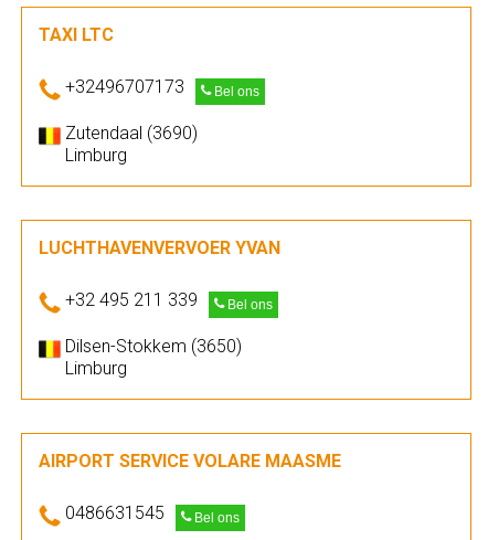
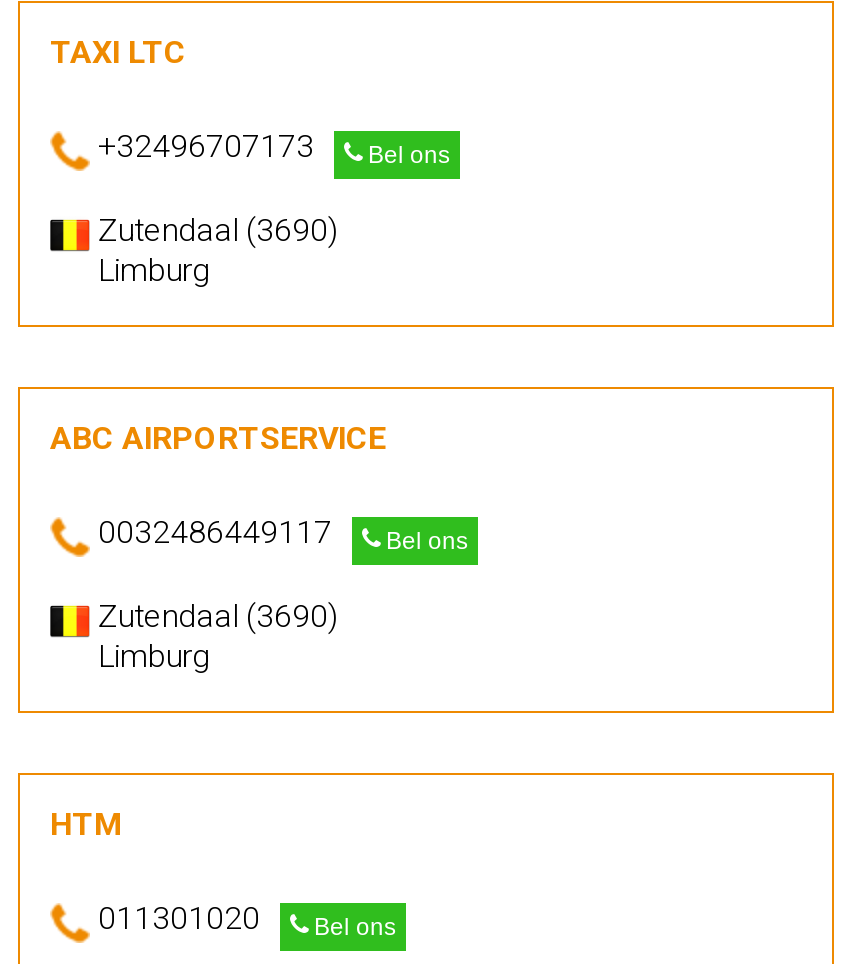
[39,237,280,258] LUCHTHAVENVERVOER YVAN -> [50,419,386,457] ABC AIRPORTSERVICE
[65,289,273,313] +32 495 211 339 Bel ons -> [98,513,468,555] 0032486449117 Bel ons
[65,336,242,357] Dilsen-Stokkem (3650) -> [98,597,338,635] Zutendaal (3690)
[39,451,341,472] AIRPORT SERVICE VOLARE MAASME -> [50,805,122,843] HTM
[65,502,240,526] 0486631545 Bel ons -> [98,899,396,941] 011301020 Bel ons

